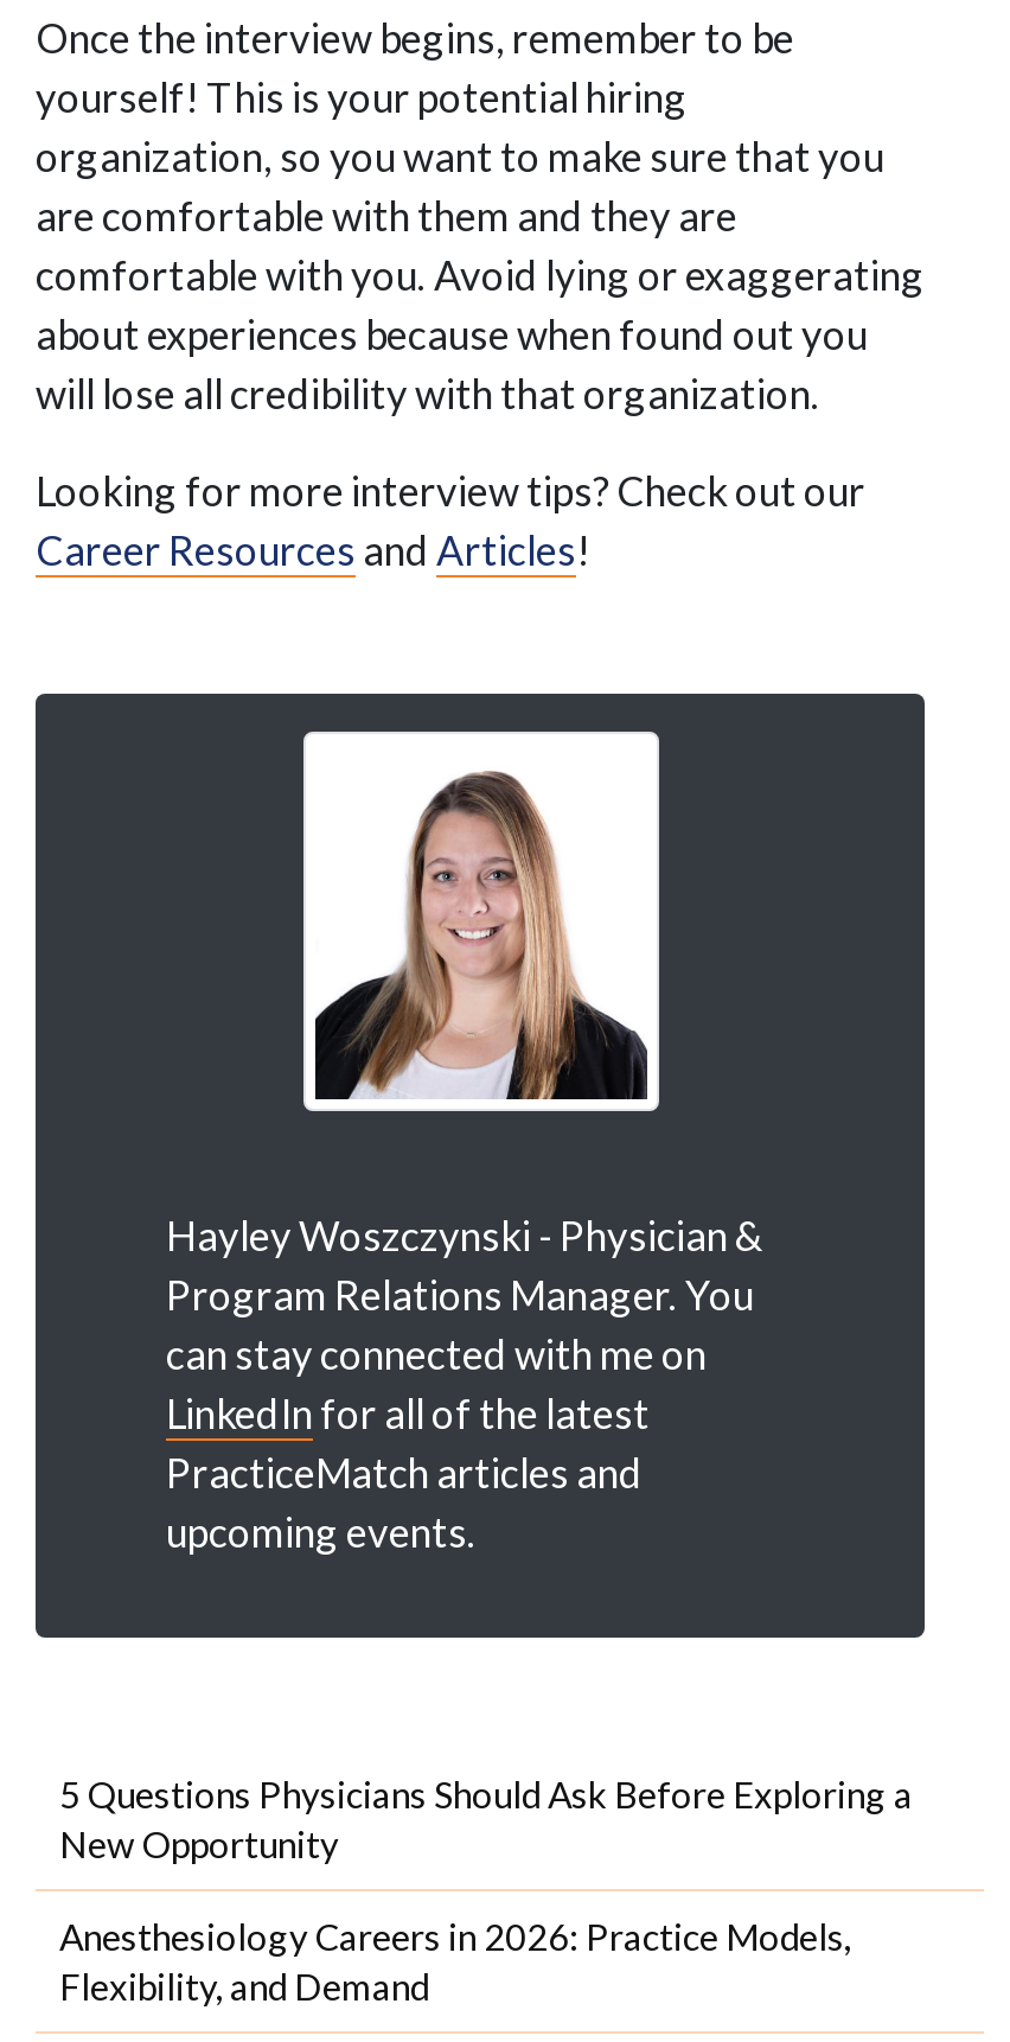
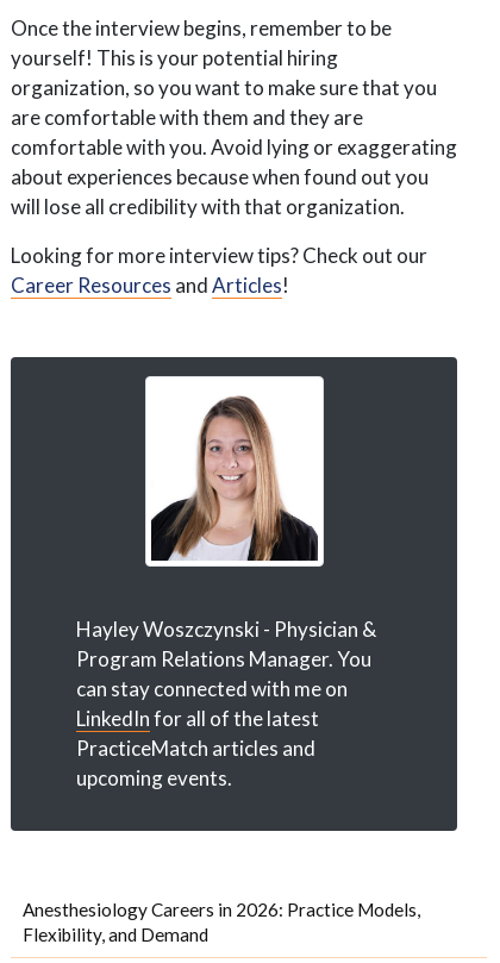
[59,1773,913,1866] 5 Questions Physicians Should Ask Before Exploring a | New Opportunity -> none

